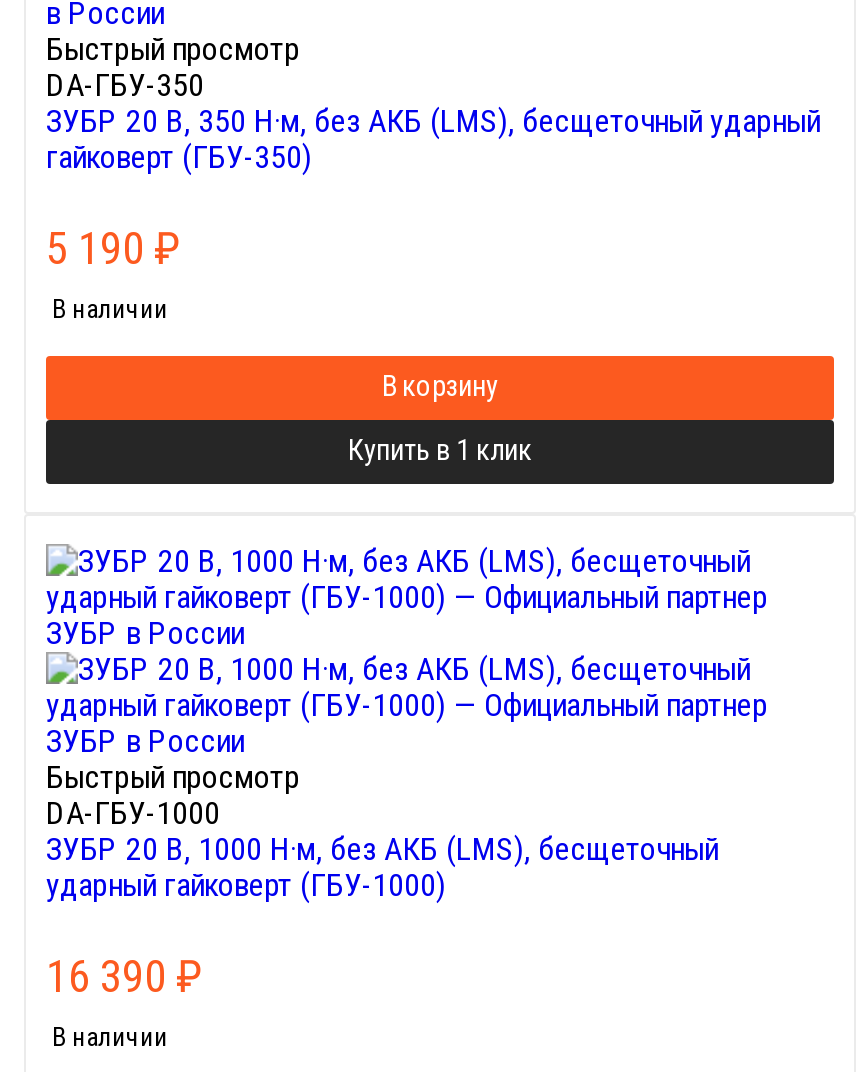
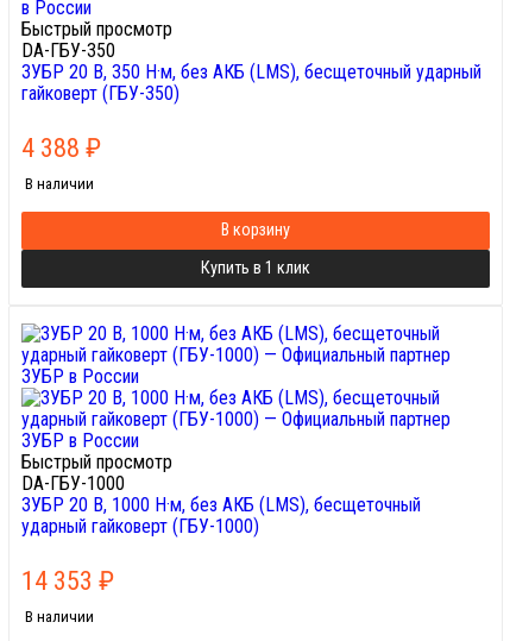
[46,222,180,274] 5 190 ₽ -> [21,132,101,163] 4 388 ₽
[46,950,202,1002] 16 390 ₽ -> [21,565,114,596] 14 353 ₽

